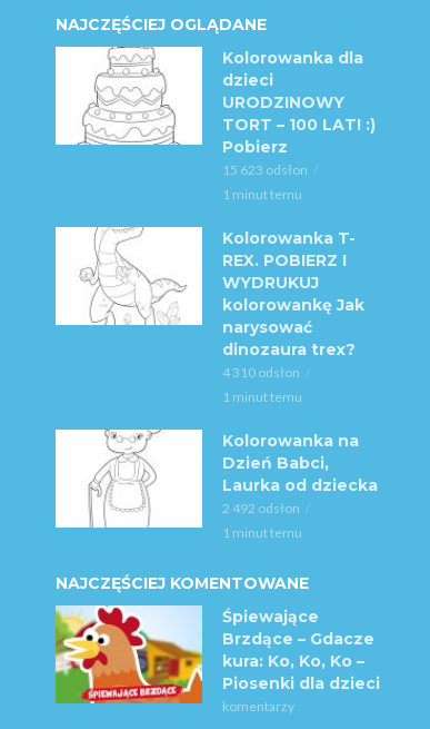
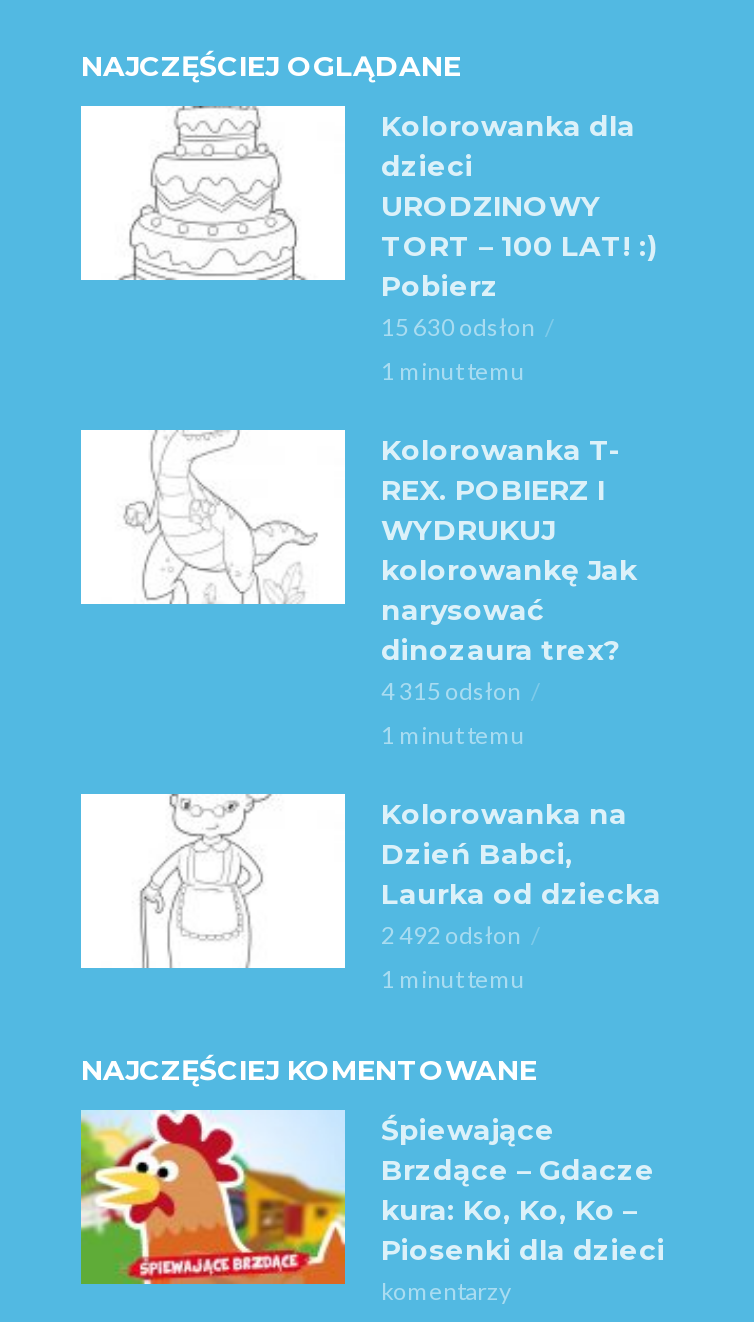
[222,161,308,178] 15 623 odsłon -> [381,311,535,341] 15 630 odsłon
[222,364,300,381] 4 310 odsłon -> [381,675,521,705] 4 315 odsłon

